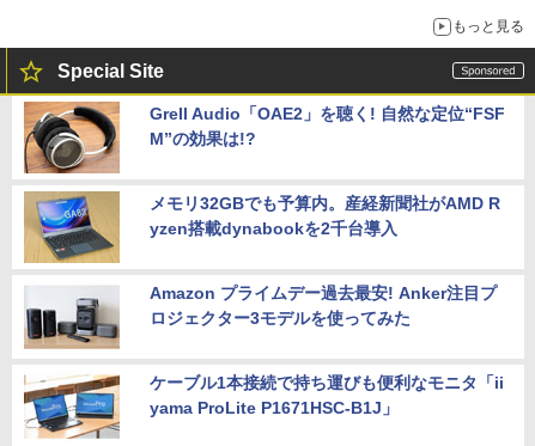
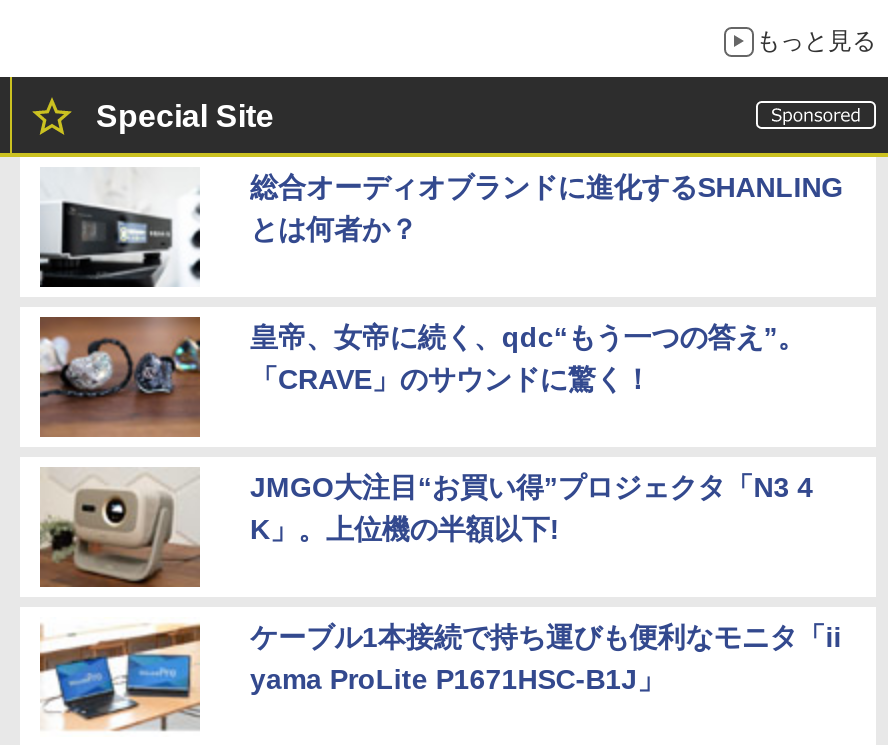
[23,100,505,175] [image] | Grell Audio「OAE2」を聴く! 自然な定位“FSF | M”の効果は!? -> [38,167,843,289] [image] | 総合オーディオブランドに進化するSHANLING | とは何者か？
[23,191,500,263] [image] | メモリ32GBでも予算内。産経新聞社がAMD R | yzen搭載dynabookを2千台導入 -> [38,315,805,437] [image] | 皇帝、女帝に続く、qdc“もう一つの答え”。 | 「CRAVE」のサウンドに驚く！
[24,282,496,353] [image] | Amazon プライムデー過去最安! Anker注目プ | ロジェクター3モデルを使ってみた -> [38,467,813,589] [image] | JMGO大注目“お買い得”プロジェクタ「N3 4 | K」。上位機の半額以下!

